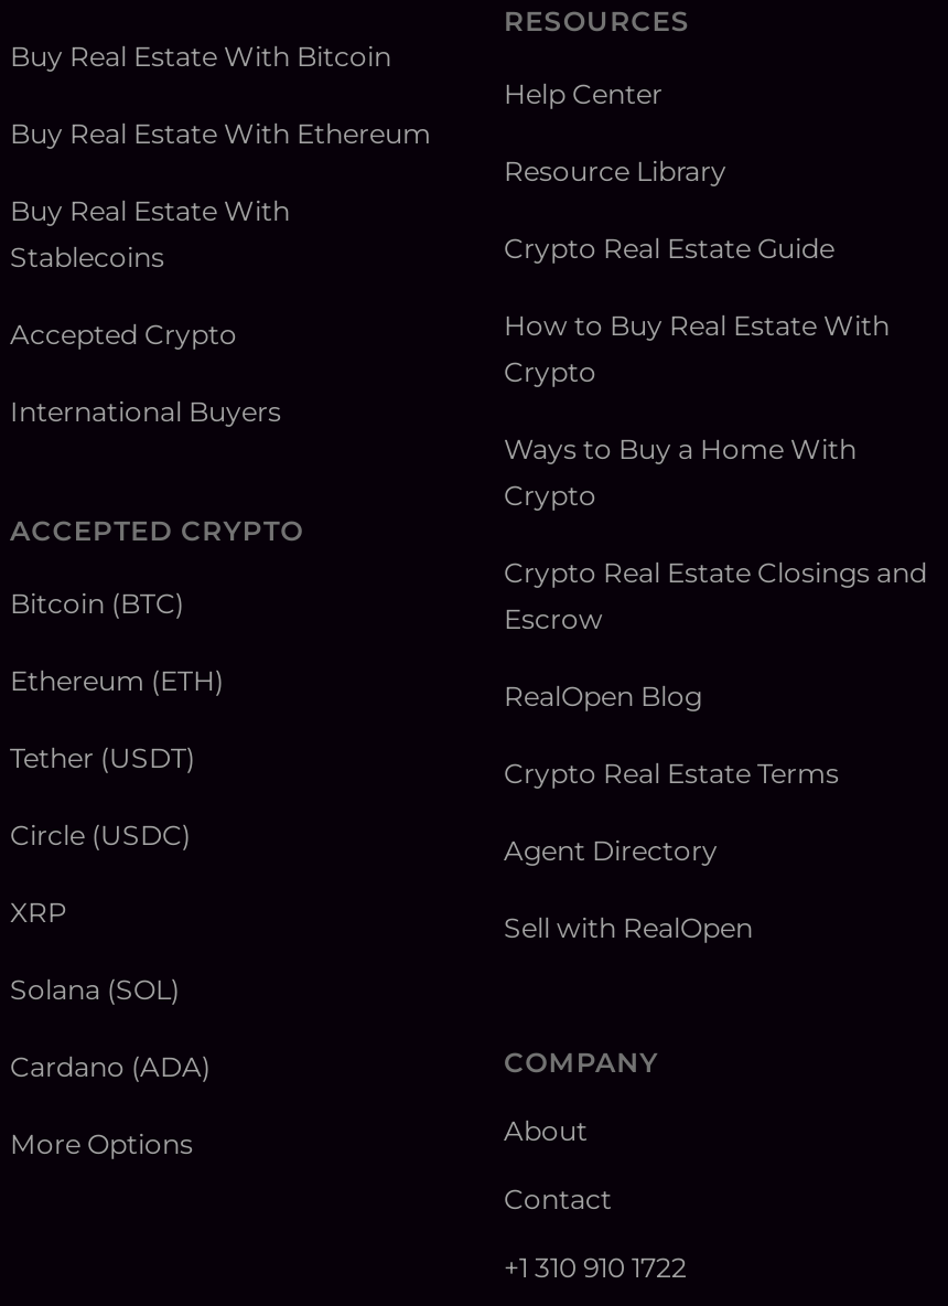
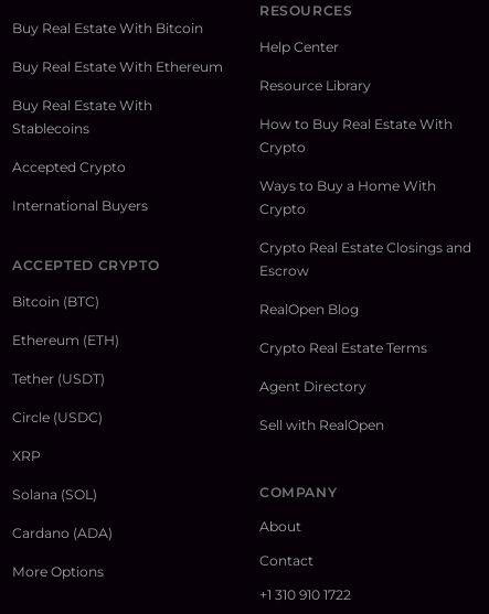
[504,231,834,265] Crypto Real Estate Guide -> none

